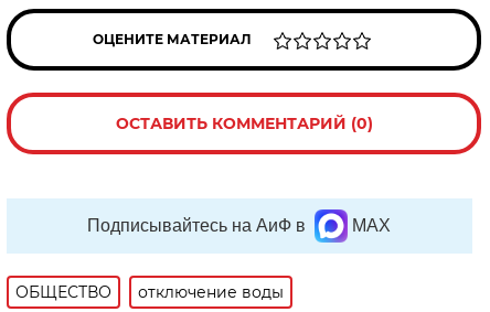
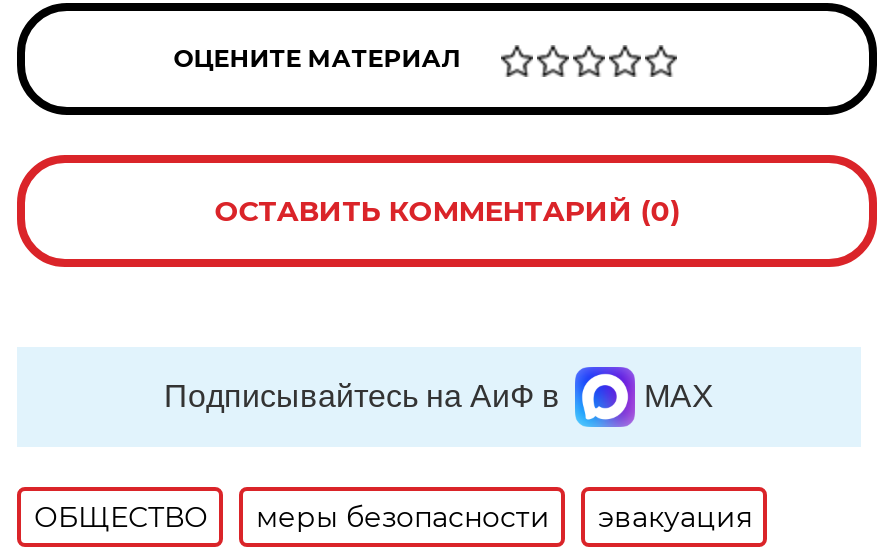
[138,282,284,302] отключение воды -> [256,499,752,535] меры безопасности | эвакуация

